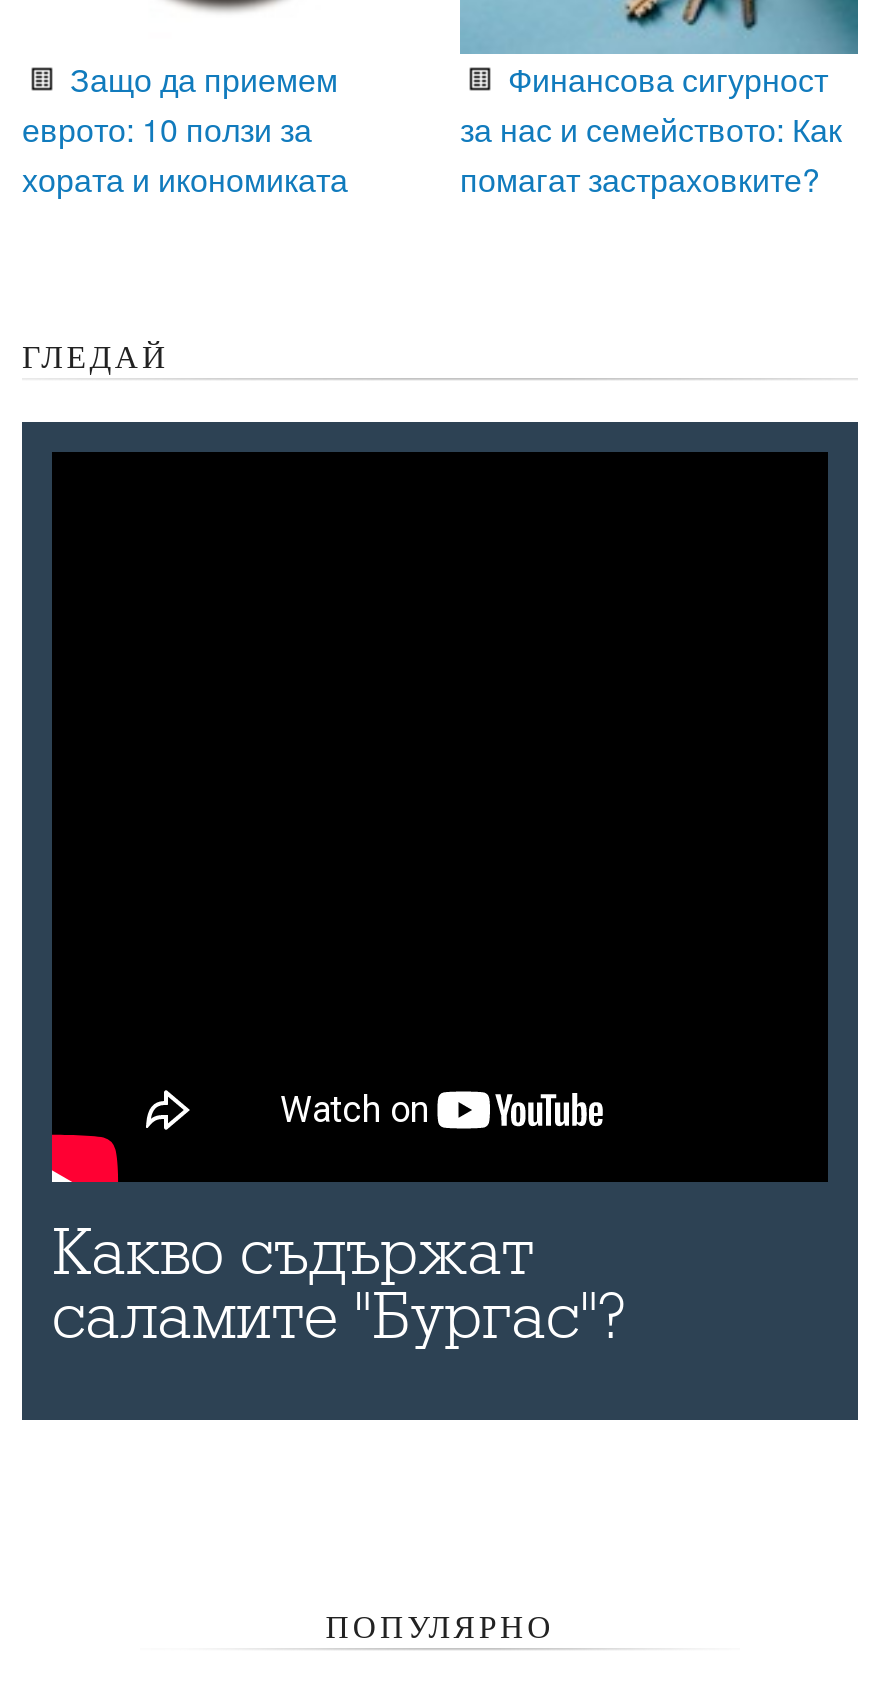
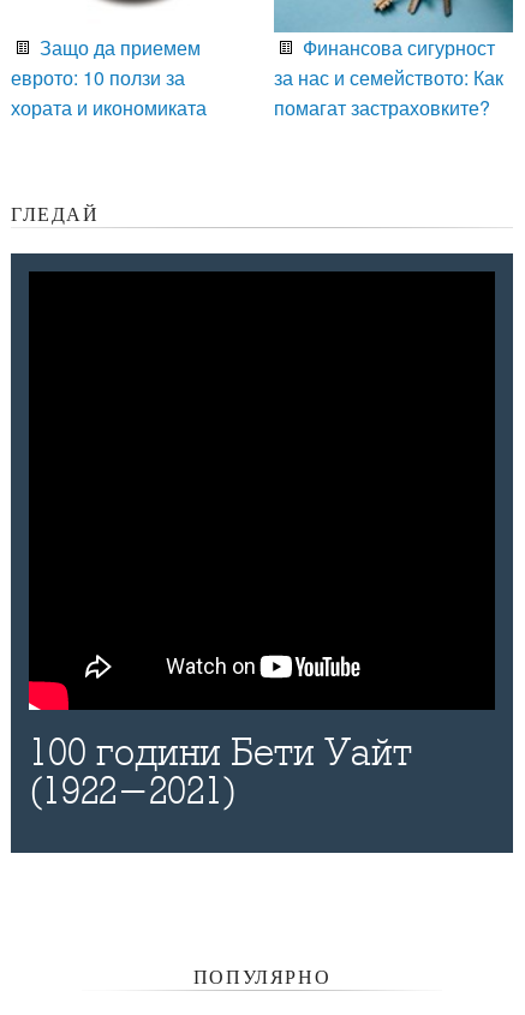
[52,1217,628,1355] Какво съдържат | саламите "Бургас"? -> [29,731,412,814] 100 години Бети Уайт | (1922-2021)

